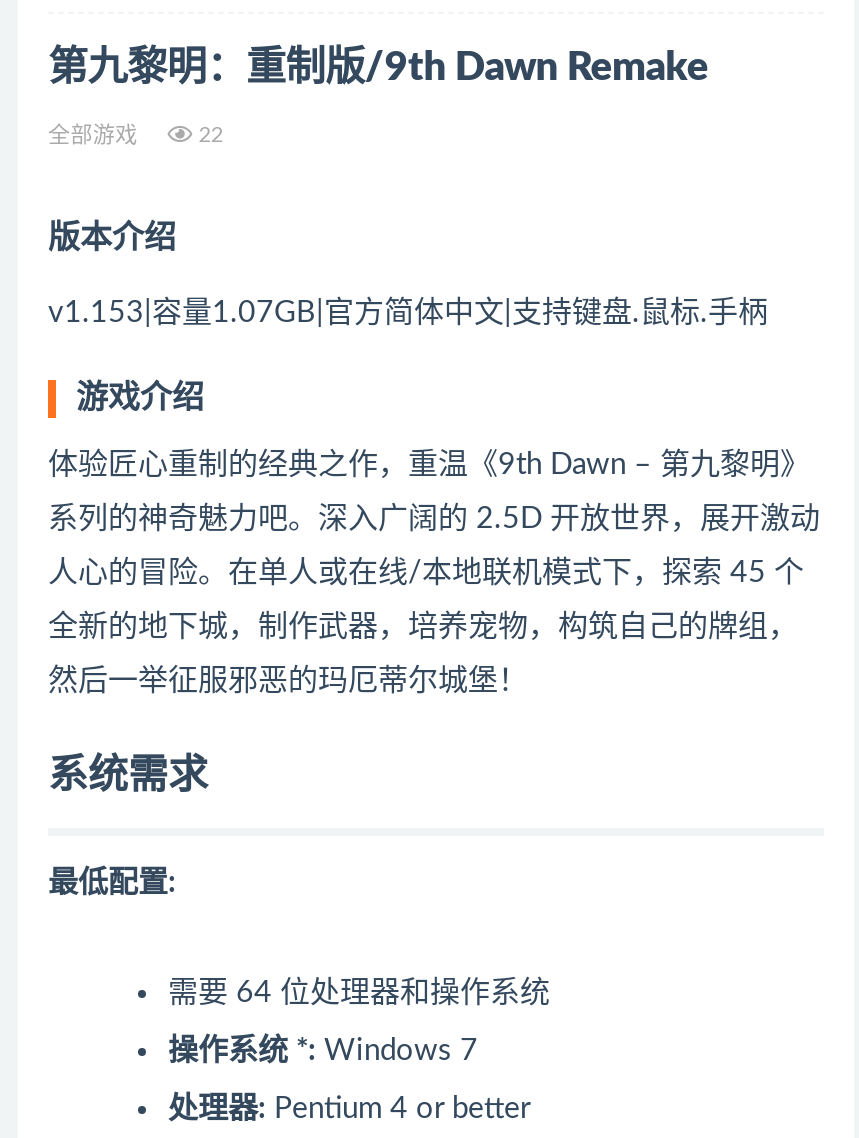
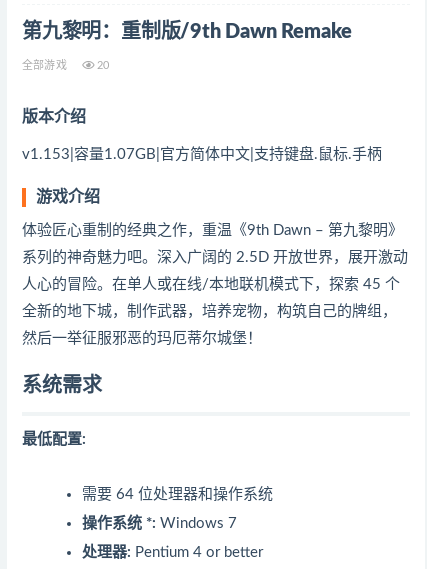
[192,125,223,147] 22 -> [94,60,110,71] 20

